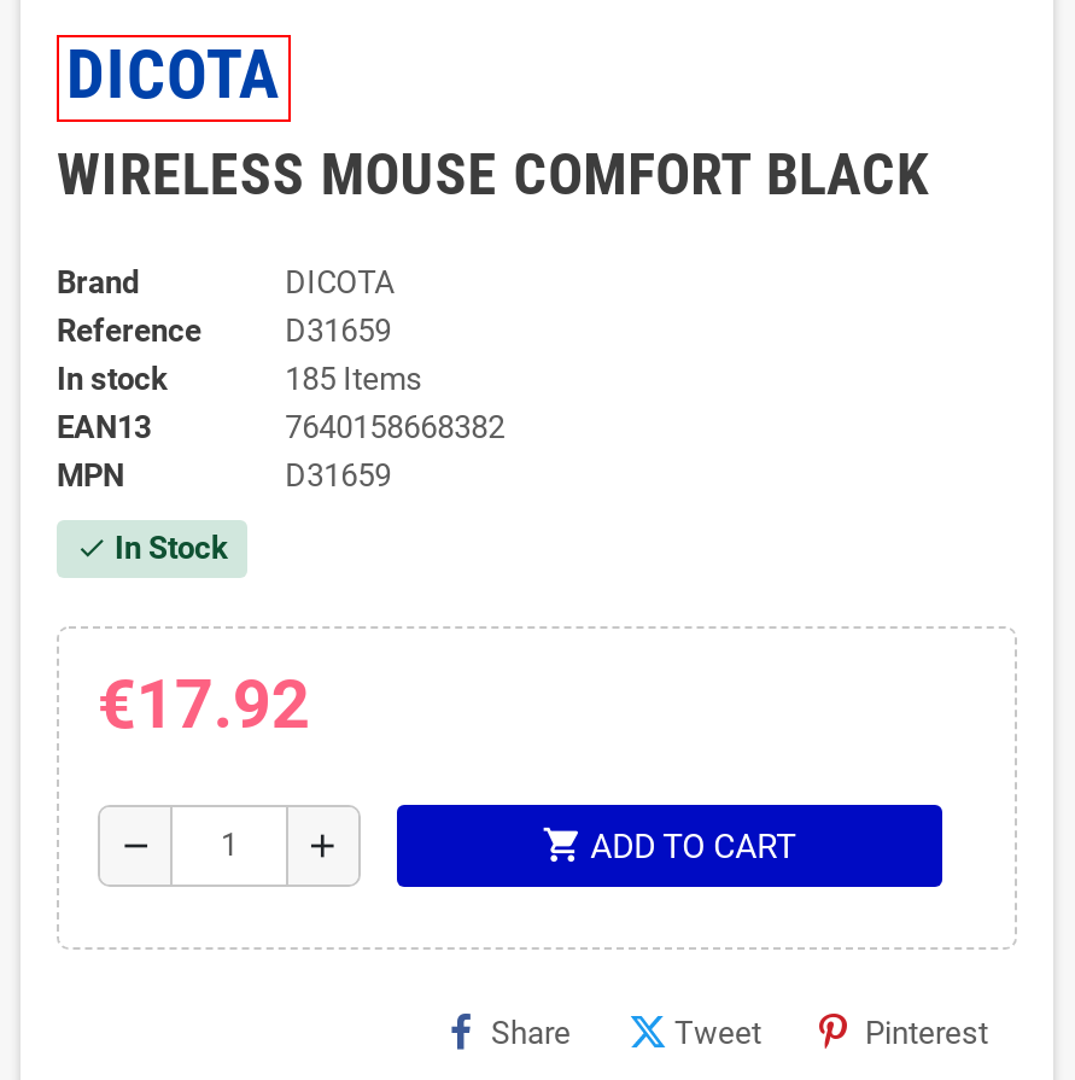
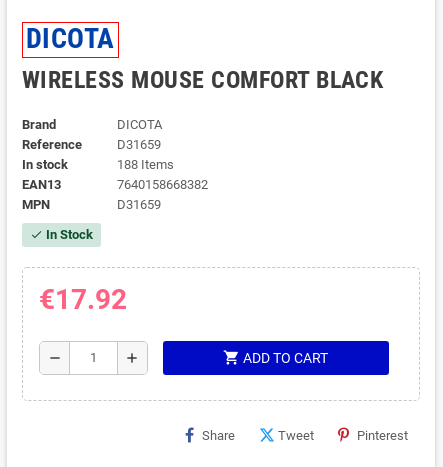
[285,361,423,397] 185 Items -> [117,157,174,172] 188 Items

